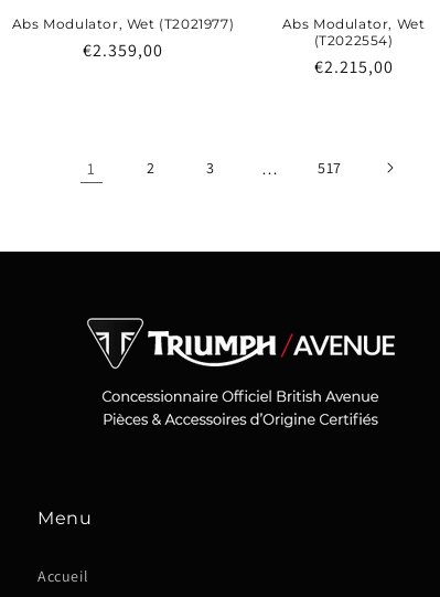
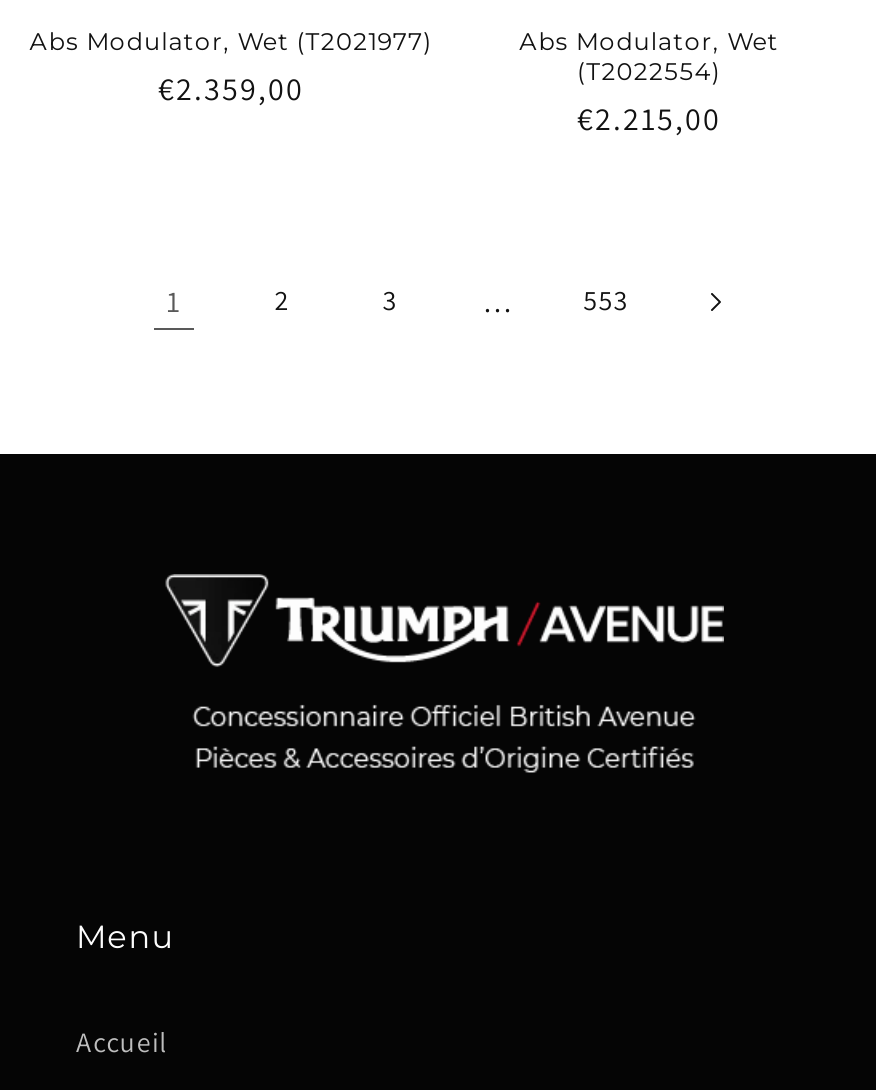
[318,158,342,178] 517 -> [583,282,629,318] 553

